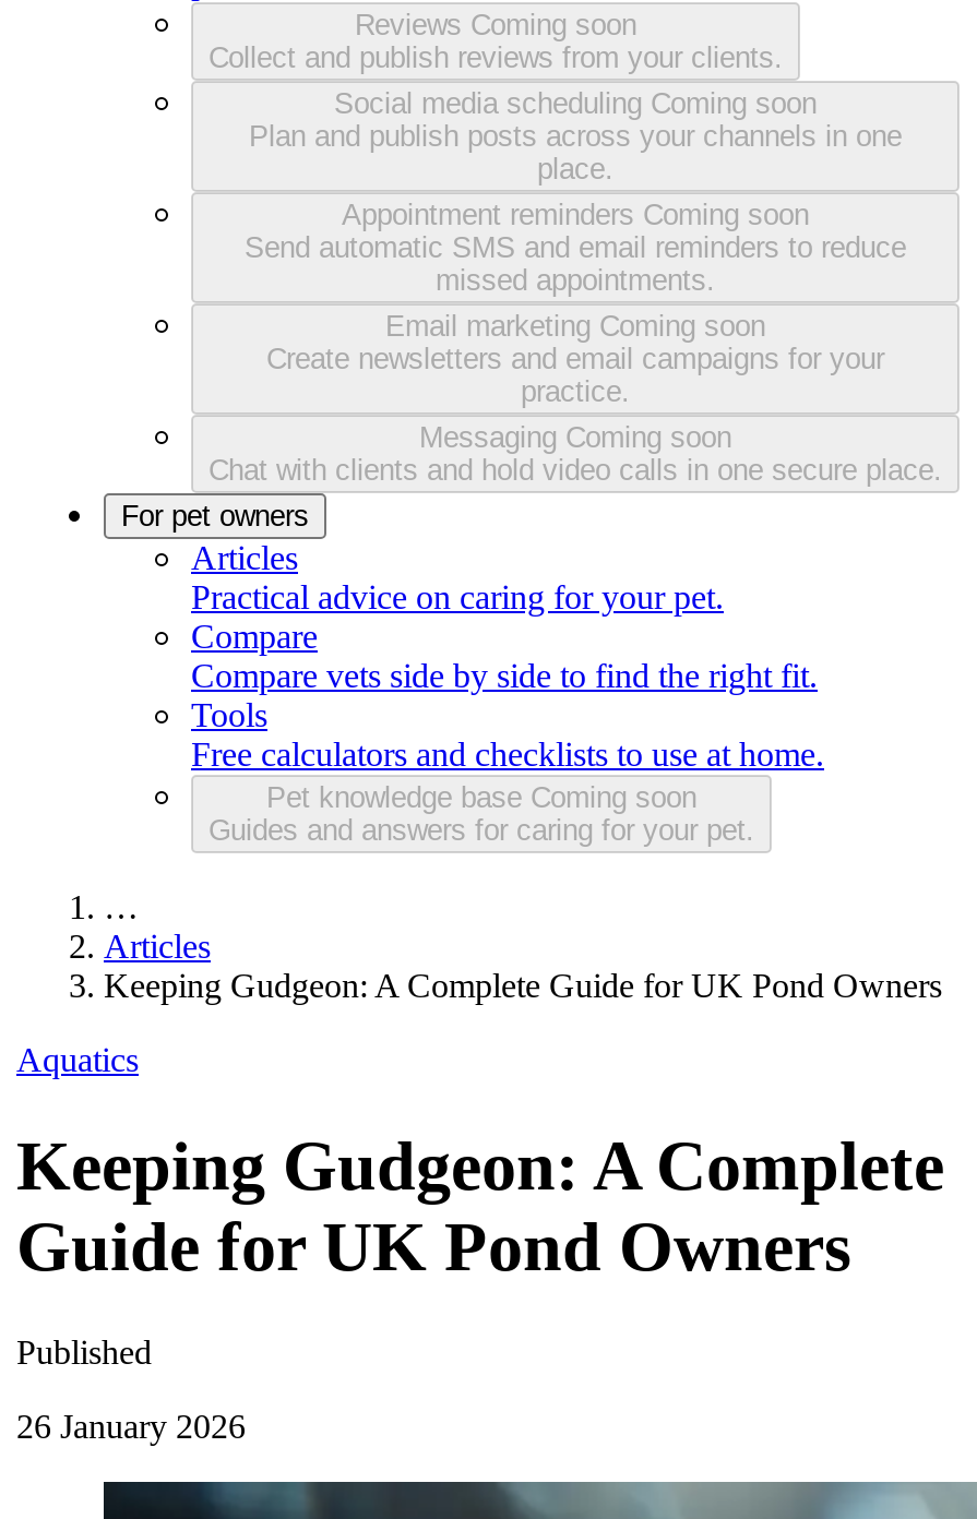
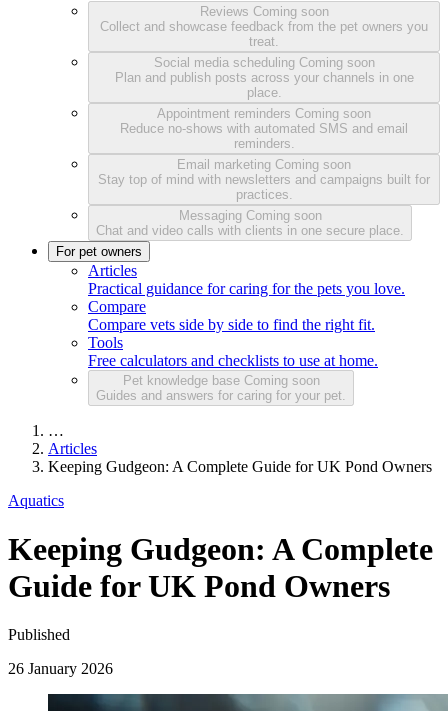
[208,41,783,73] Collect and publish reviews from your clients. -> [100,19,428,49] Collect and showcase feedback from the pet owners you | treat.
[245,230,906,296] Send automatic SMS and email reminders to reduce | missed appointments. -> [120,121,408,151] Reduce no-shows with automated SMS and email | reminders.
[266,342,884,407] Create newsletters and email campaigns for your | practice. -> [98,172,430,202] Stay top of mind with newsletters and campaigns built for | practices.
[208,453,942,486] Chat with clients and hold video calls in one secure place. -> [96,223,404,238] Chat and video calls with clients in one secure place.
[191,577,724,615] Practical advice on caring for your pet. -> [88,280,405,297] Practical guidance for caring for the pets you love.

